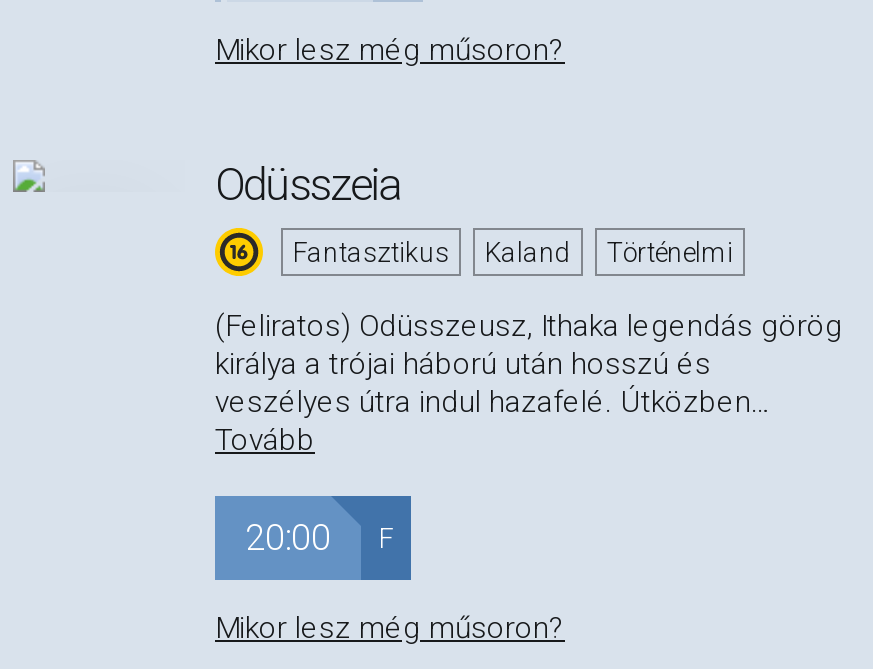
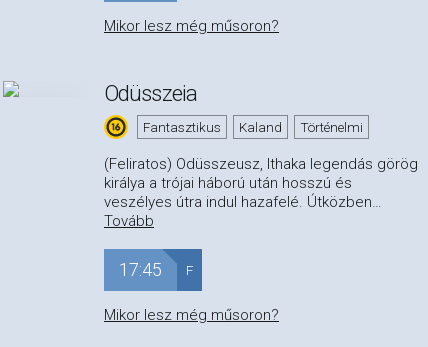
[245,516,393,558] 20:00 F -> [119,259,193,280] 17:45 F

